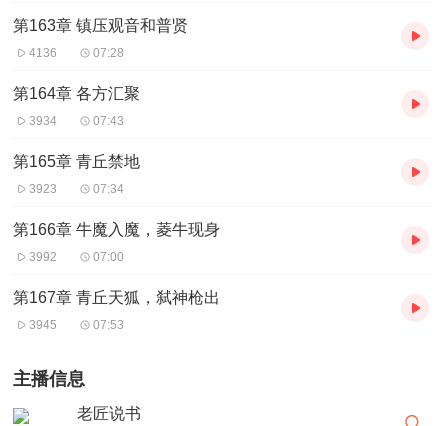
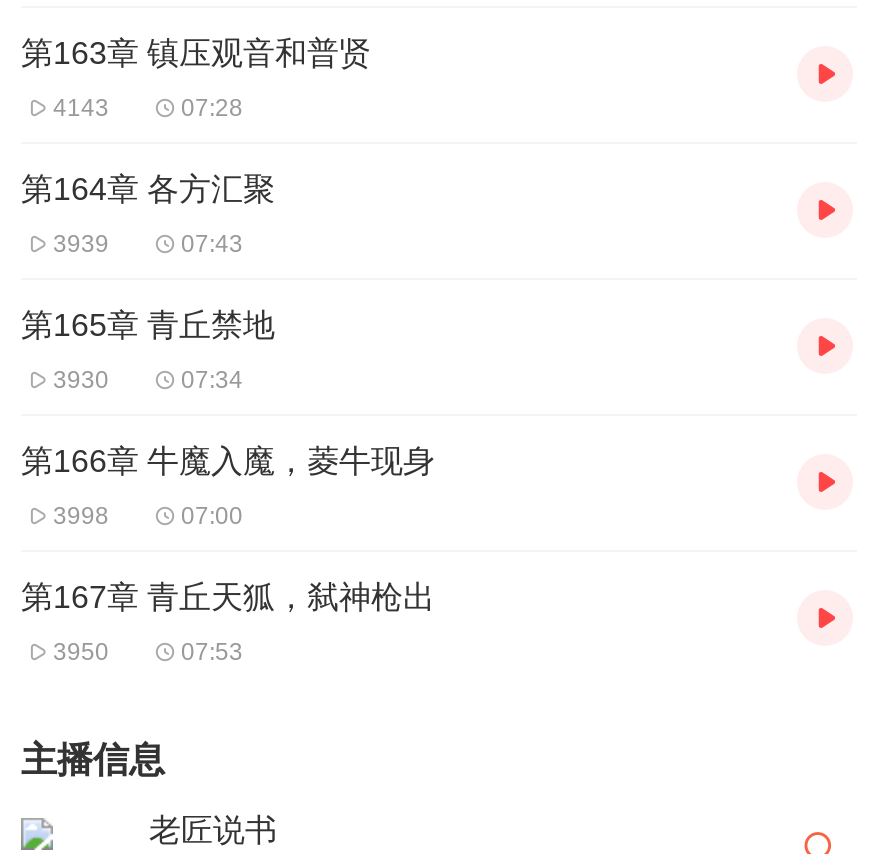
[29,46,57,60] 4136 -> [53,94,109,122] 4143
[29,114,57,128] 3934 -> [53,230,109,258] 3939
[29,182,57,196] 3923 -> [53,366,109,394] 3930
[29,250,57,264] 3992 -> [53,502,109,530] 3998
[29,318,57,332] 3945 -> [53,638,109,666] 3950

